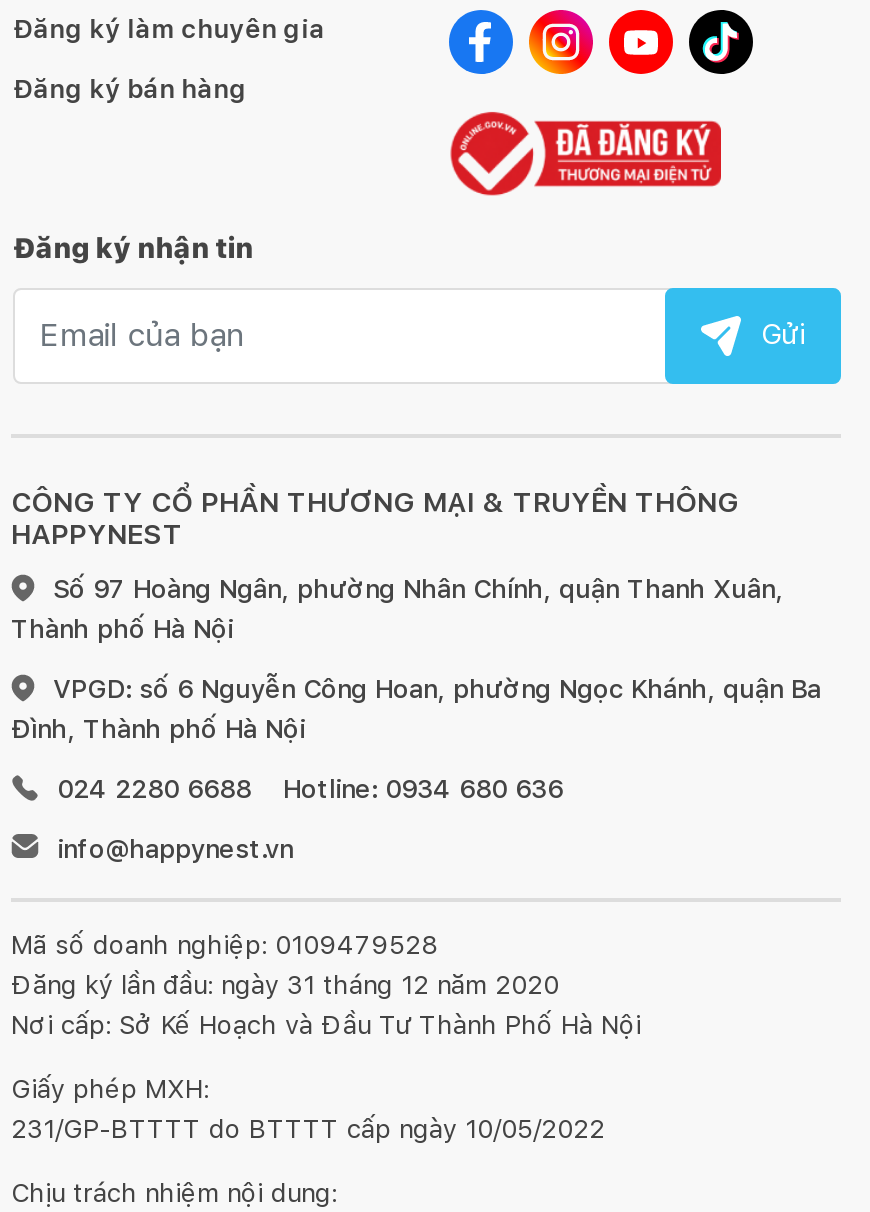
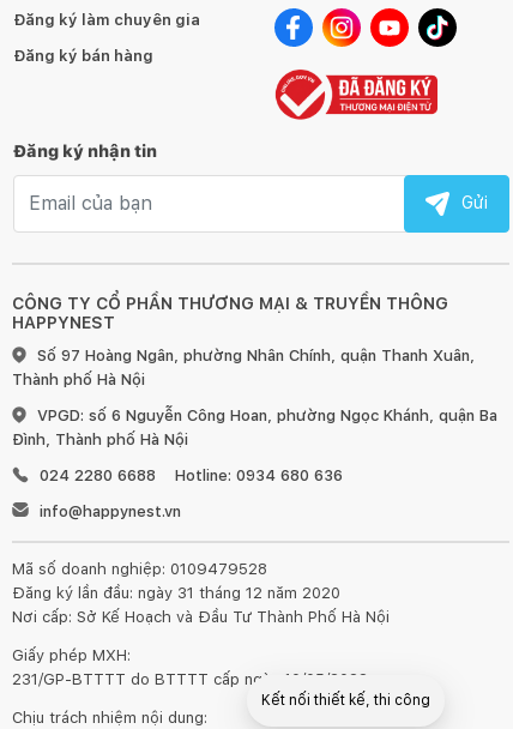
none -> [261,692,430,709] Kết nối thiết kế, thi công

